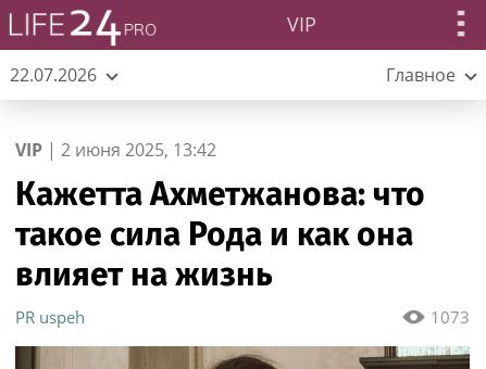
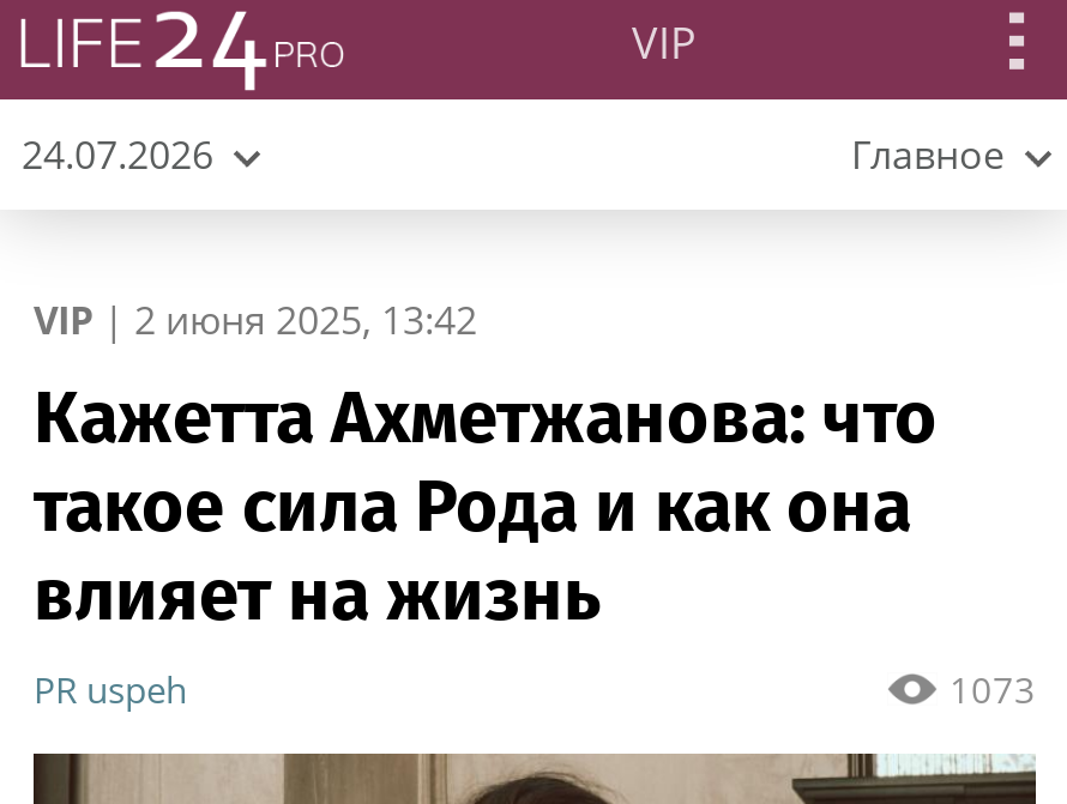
[10,62,97,86] 22.07.2026 -> [22,127,213,180] 24.07.2026

